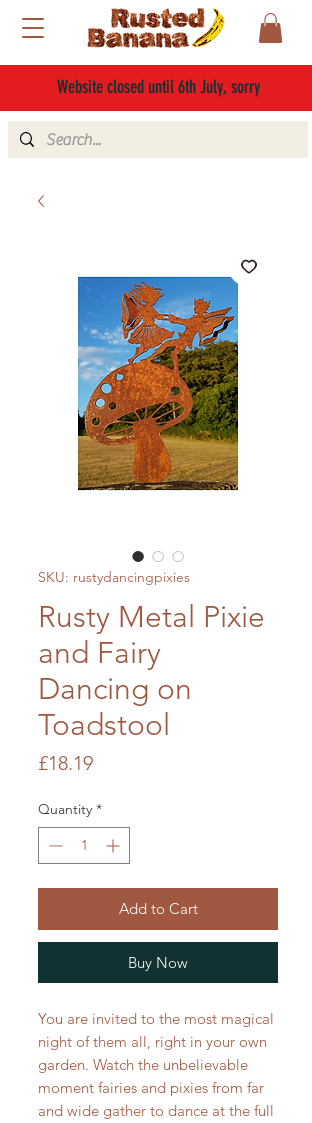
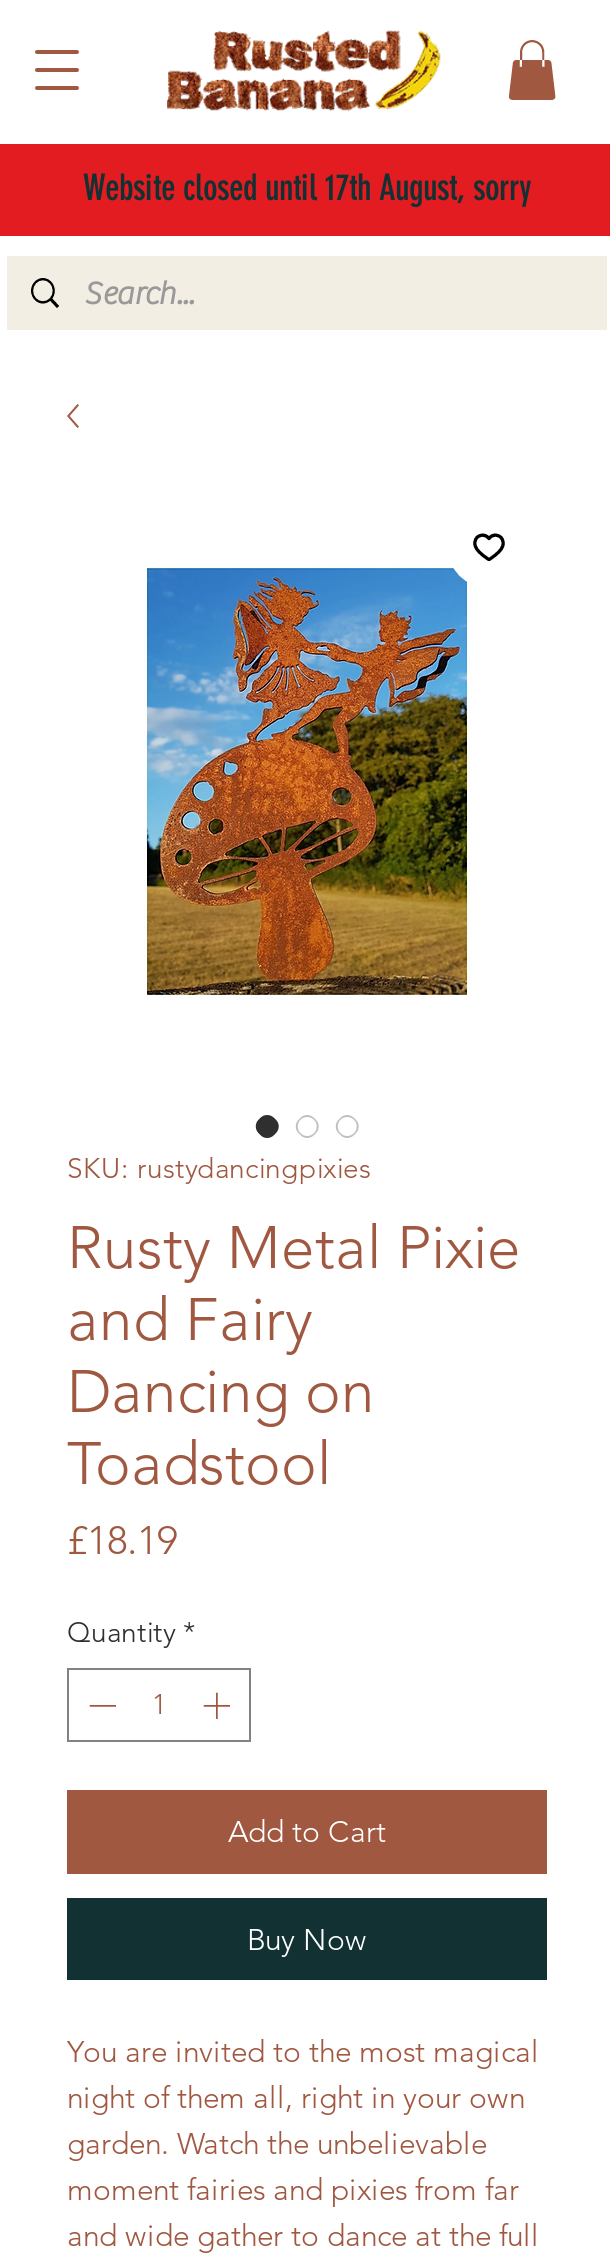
[56,76,259,98] Website closed until 6th July, sorry -> [83,166,531,210] Website closed until 17th August, sorry

